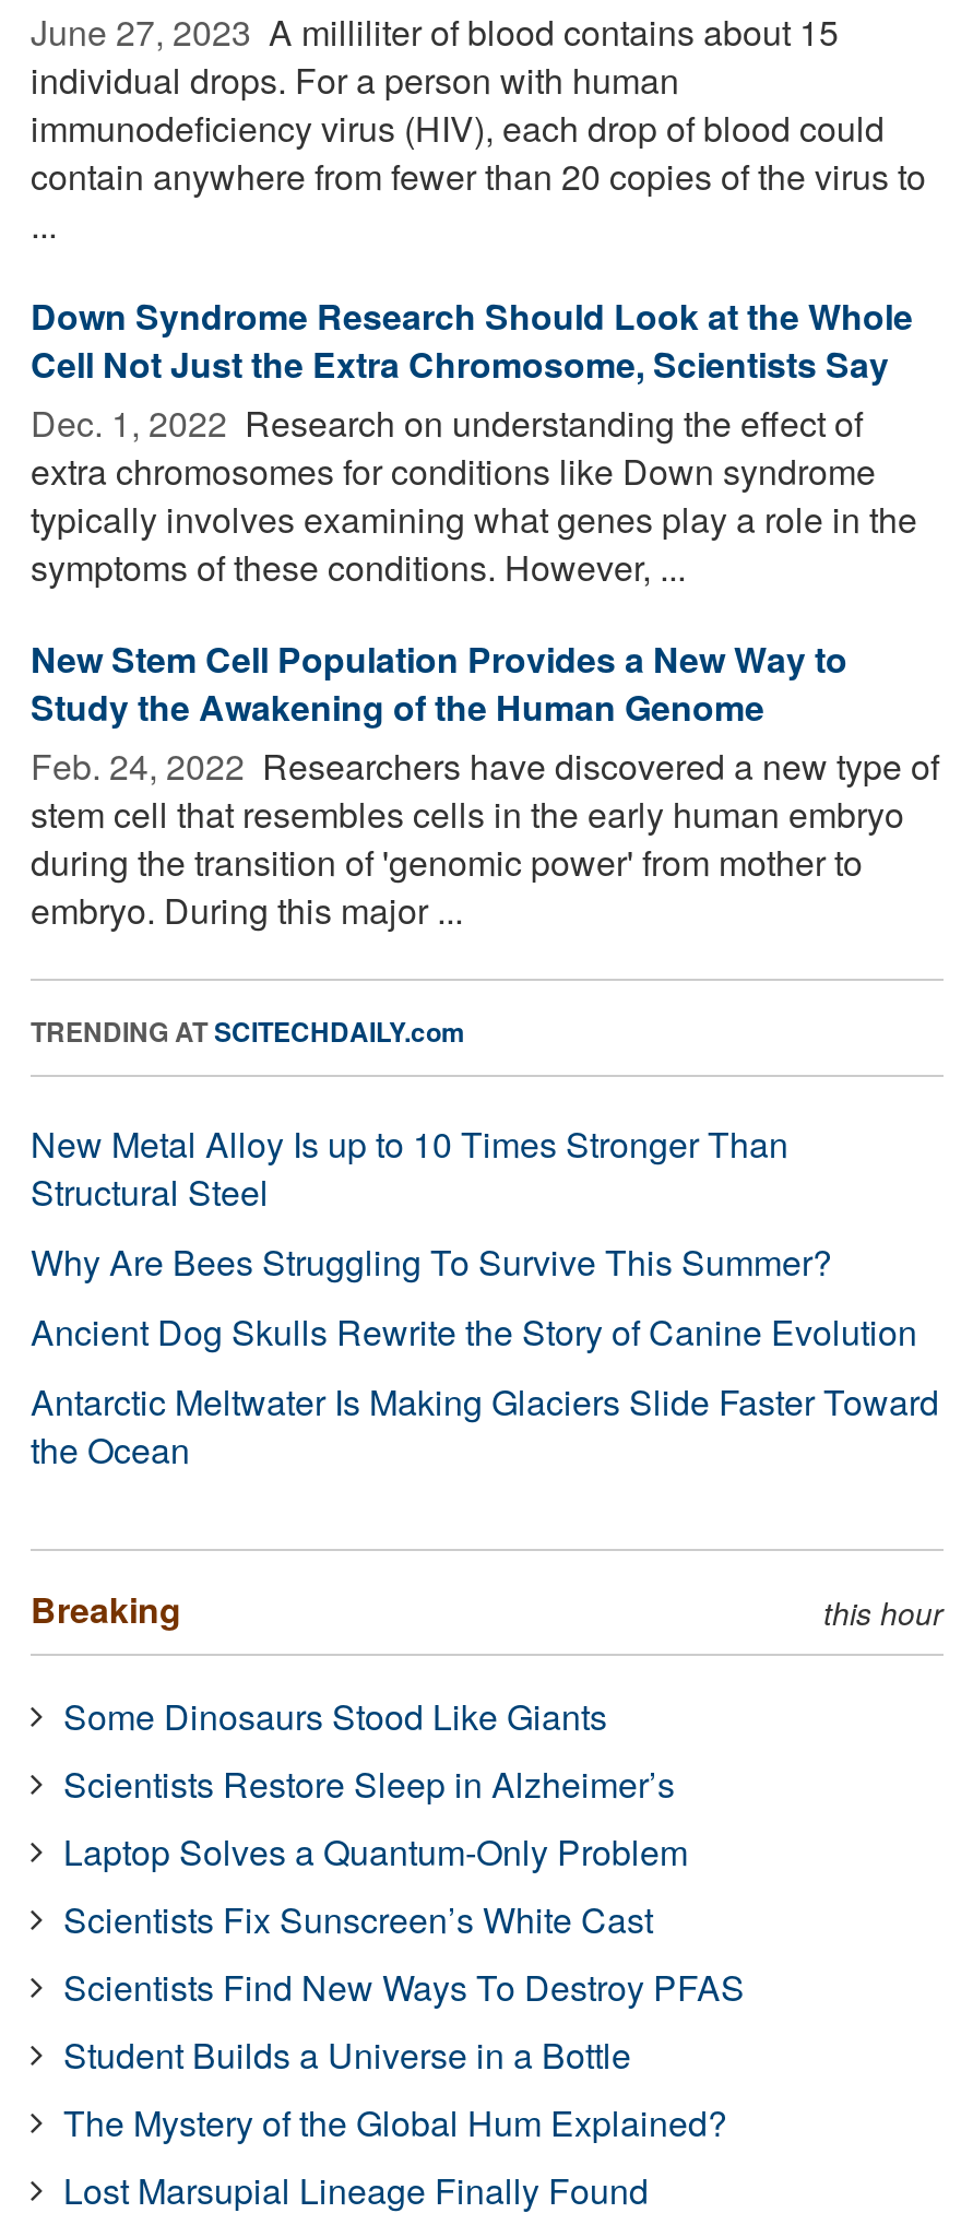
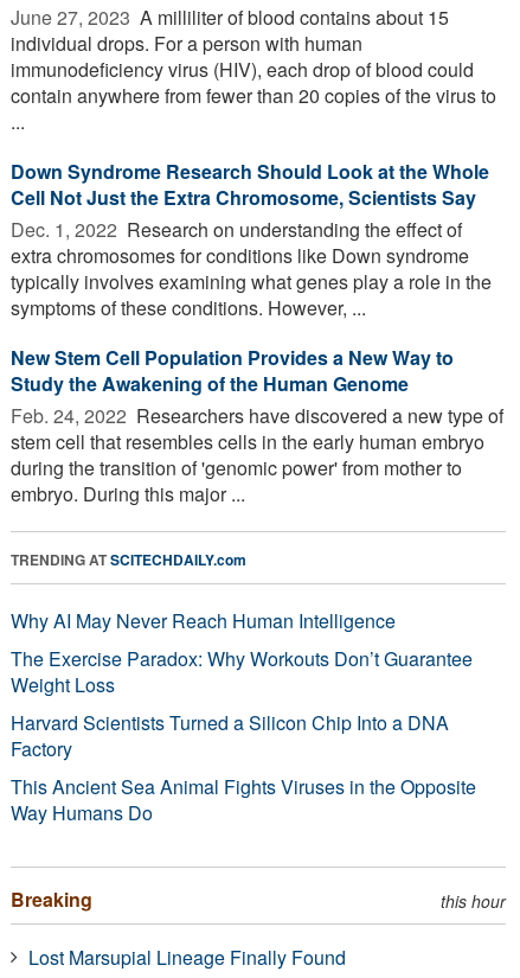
[31,1118,939,1474] New Metal Alloy Is up to 10 Times Stronger Than | Structural Steel | Why Are Bees Struggling To Survive This Summer? | Ancient Dog Skulls Rewrite the Story of Canine Evolution | Antarctic Meltwater Is Making Glaciers Slide Faster Toward | the Ocean -> [11,607,476,826] Why AI May Never Reach Human Intelligence | The Exercise Paradox: Why Workouts Don’t Guarantee | Weight Loss | Harvard Scientists Turned a Silicon Chip Into a DNA | Factory | This Ancient Sea Animal Fights Viruses in the Opposite | Way Humans Do
moved [31,1583,944,1634] -> [11,885,506,913]: Breaking | this hour
[63,1690,745,2147] Some Dinosaurs Stood Like Giants | Scientists Restore Sleep in Alzheimer’s | Laptop Solves a Quantum-Only Problem | Scientists Fix Sunscreen’s White Cast | Scientists Find New Ways To Destroy PFAS | Student Builds a Universe in a Bottle | The Mystery of the Global Hum Explained? -> none

